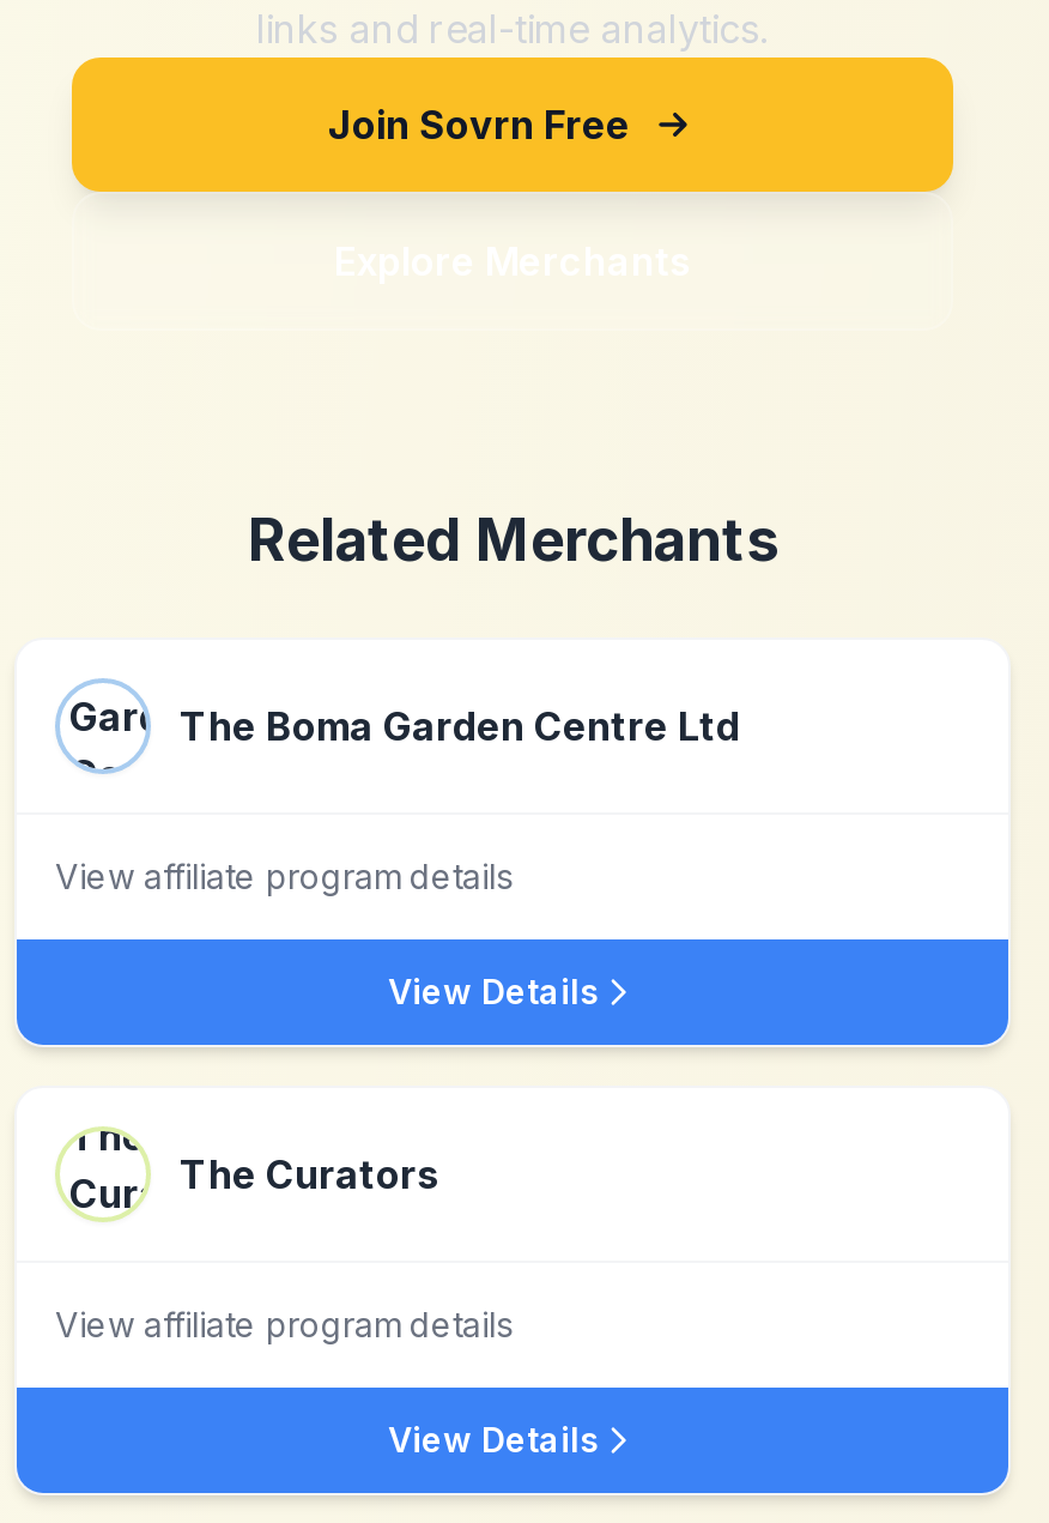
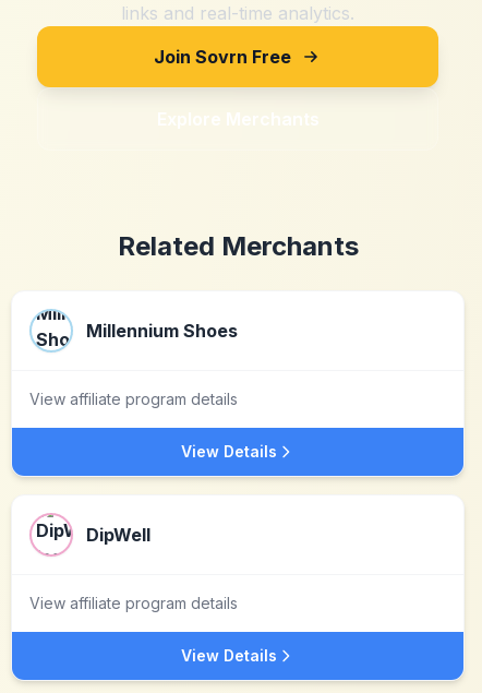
[67,683,740,772] [image] | The Boma Garden Centre Ltd -> [36,310,238,350] [image] | Millennium Shoes
[55,1126,438,1222] [image] | The Curators -> [29,513,150,557] [image] | DipWell

